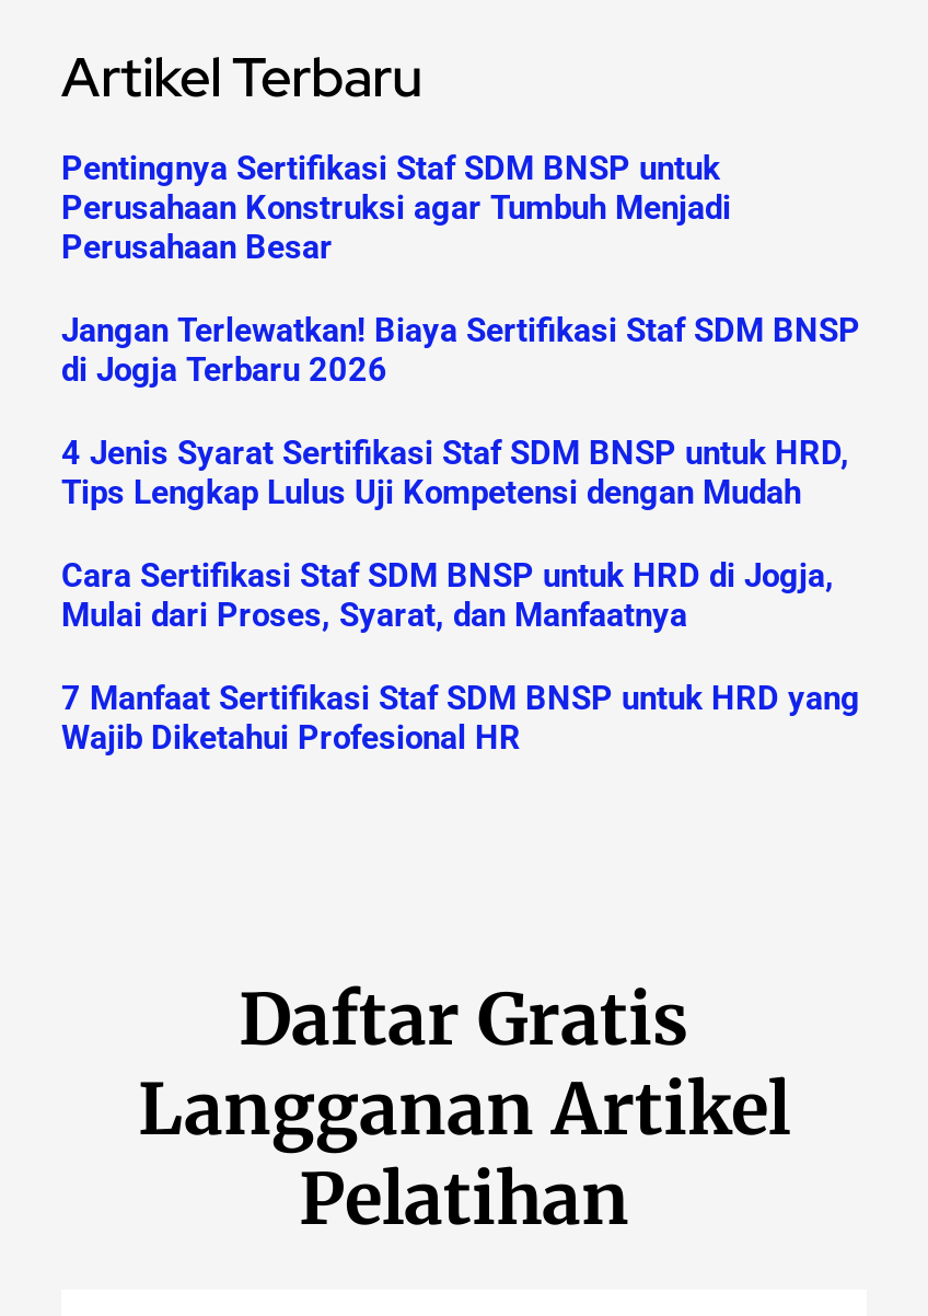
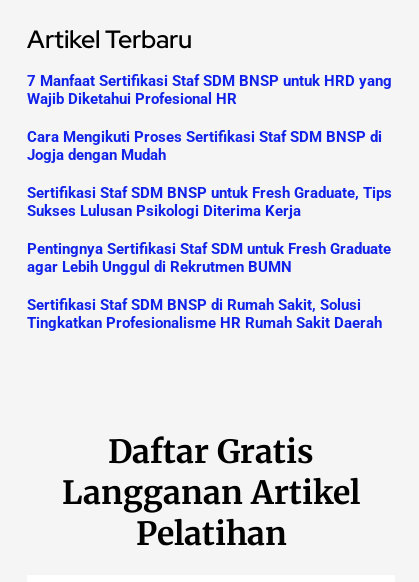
[61,150,860,636] Pentingnya Sertifikasi Staf SDM BNSP untuk | Perusahaan Konstruksi agar Tumbuh Menjadi | Perusahaan Besar | Jangan Terlewatkan! Biaya Sertifikasi Staf SDM BNSP | di Jogja Terbaru 2026 | 4 Jenis Syarat Sertifikasi Staf SDM BNSP untuk HRD, | Tips Lengkap Lulus Uji Kompetensi dengan Mudah | Cara Sertifikasi Staf SDM BNSP untuk HRD di Jogja, | Mulai dari Proses, Syarat, dan Manfaatnya -> none
moved [61,679,860,758] -> [27,72,392,108]: 7 Manfaat Sertifikasi Staf SDM BNSP untuk HRD yang | Wajib Diketahui Profesional HR
none -> [27,128,392,332] Cara Mengikuti Proses Sertifikasi Staf SDM BNSP di | Jogja dengan Mudah | Sertifikasi Staf SDM BNSP untuk Fresh Graduate, Tips | Sukses Lulusan Psikologi Diterima Kerja | Pentingnya Sertifikasi Staf SDM untuk Fresh Graduate | agar Lebih Unggul di Rekrutmen BUMN | Sertifikasi Staf SDM BNSP di Rumah Sakit, Solusi | Tingkatkan Profesionalisme HR Rumah Sakit Daerah

